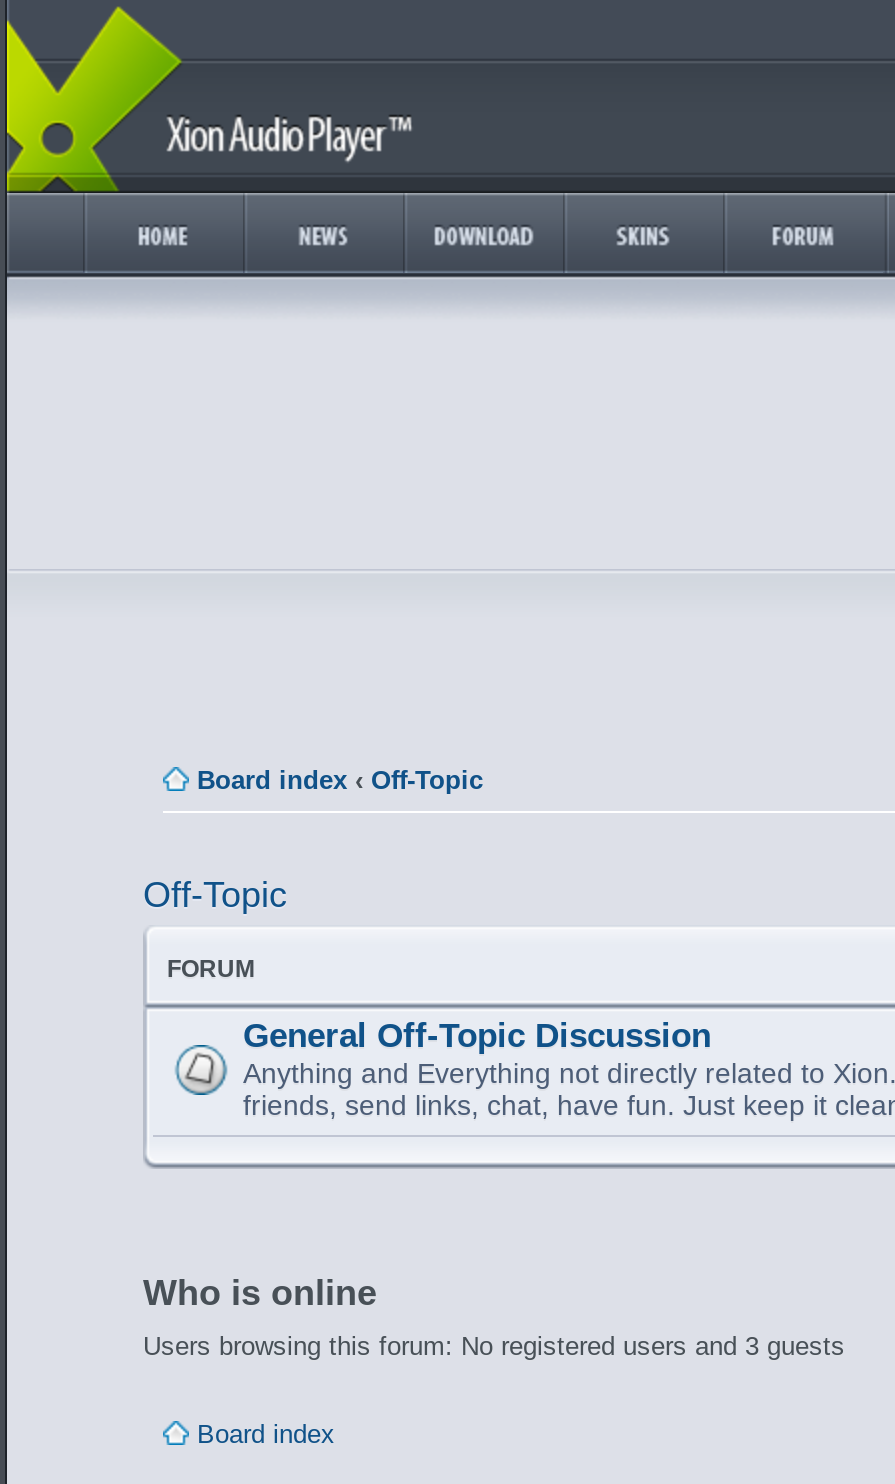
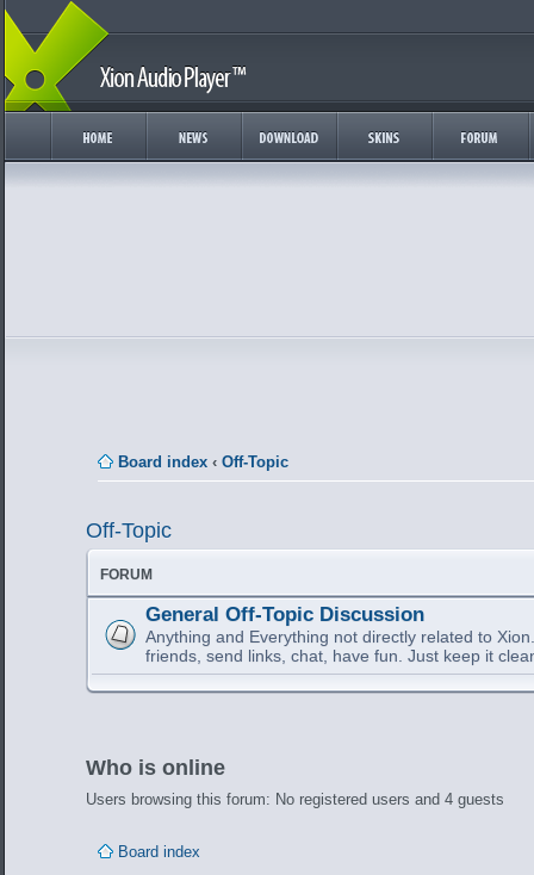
[143,1332,845,1362] Users browsing this forum: No registered users and 3 guests -> [86,791,504,809] Users browsing this forum: No registered users and 4 guests

